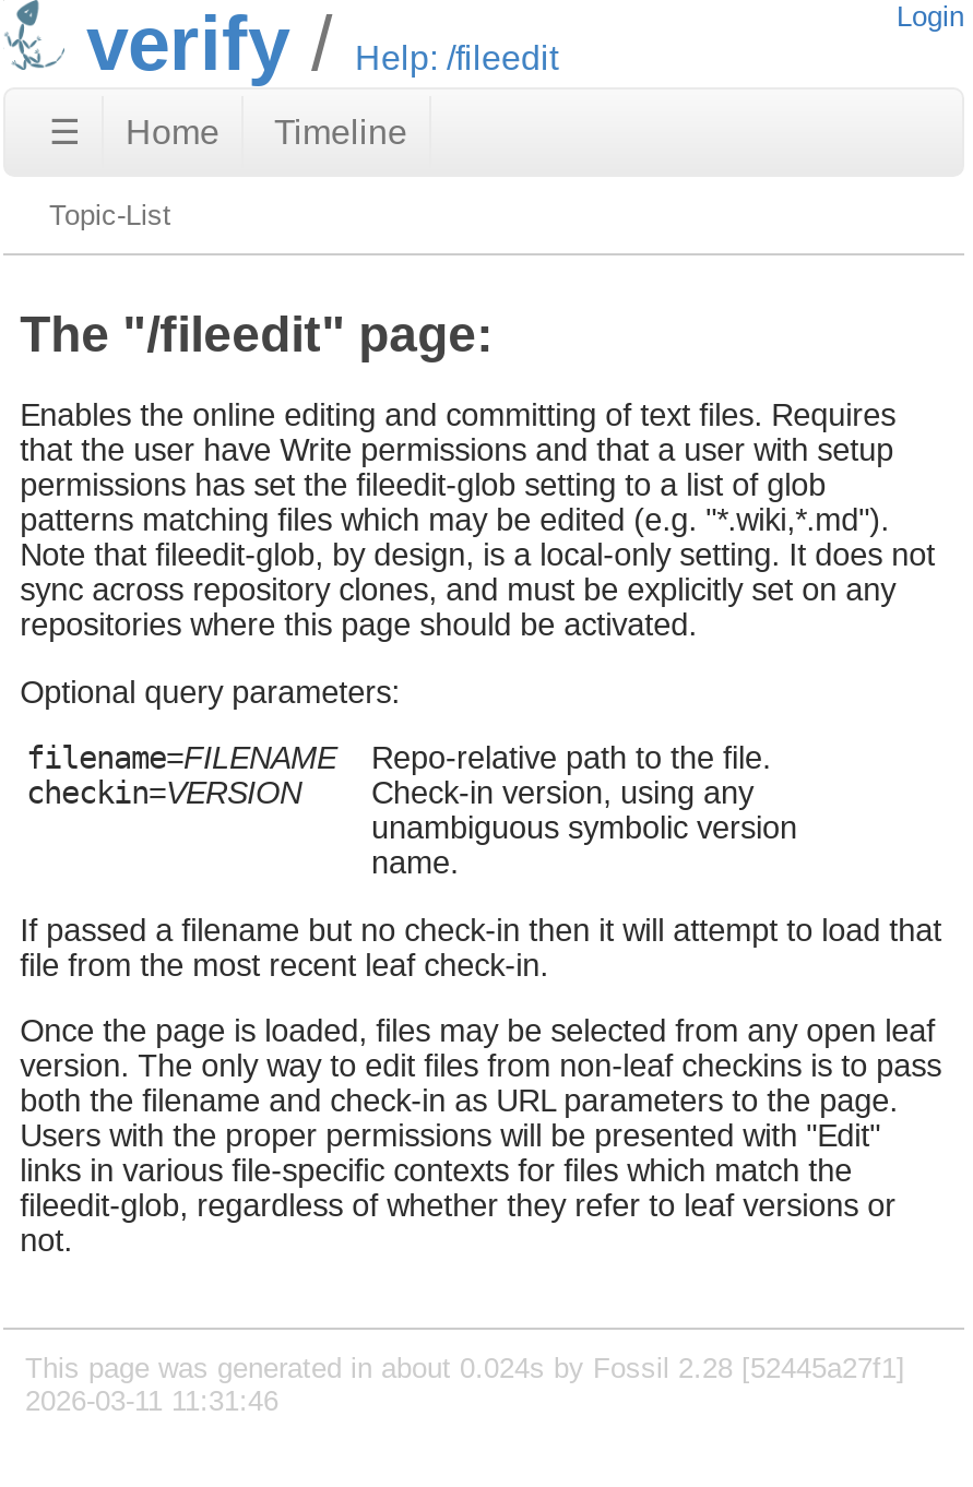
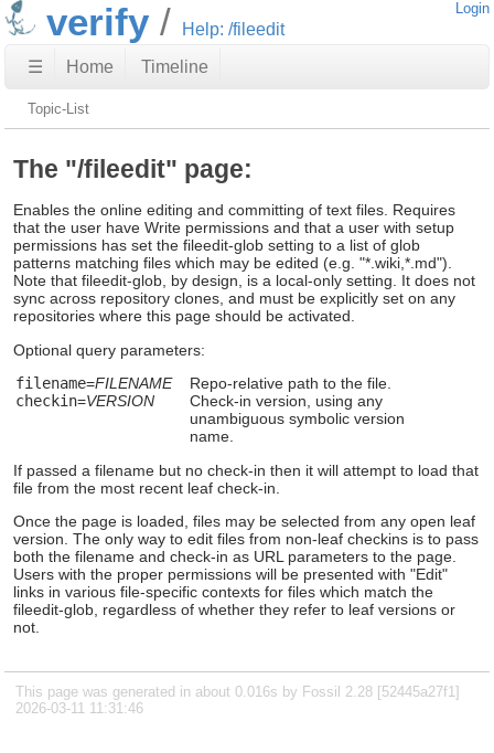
[25,1352,905,1384] This page was generated in about 0.024s by Fossil 2.28 [52445a27f1] -> [15,683,460,700] This page was generated in about 0.016s by Fossil 2.28 [52445a27f1]

